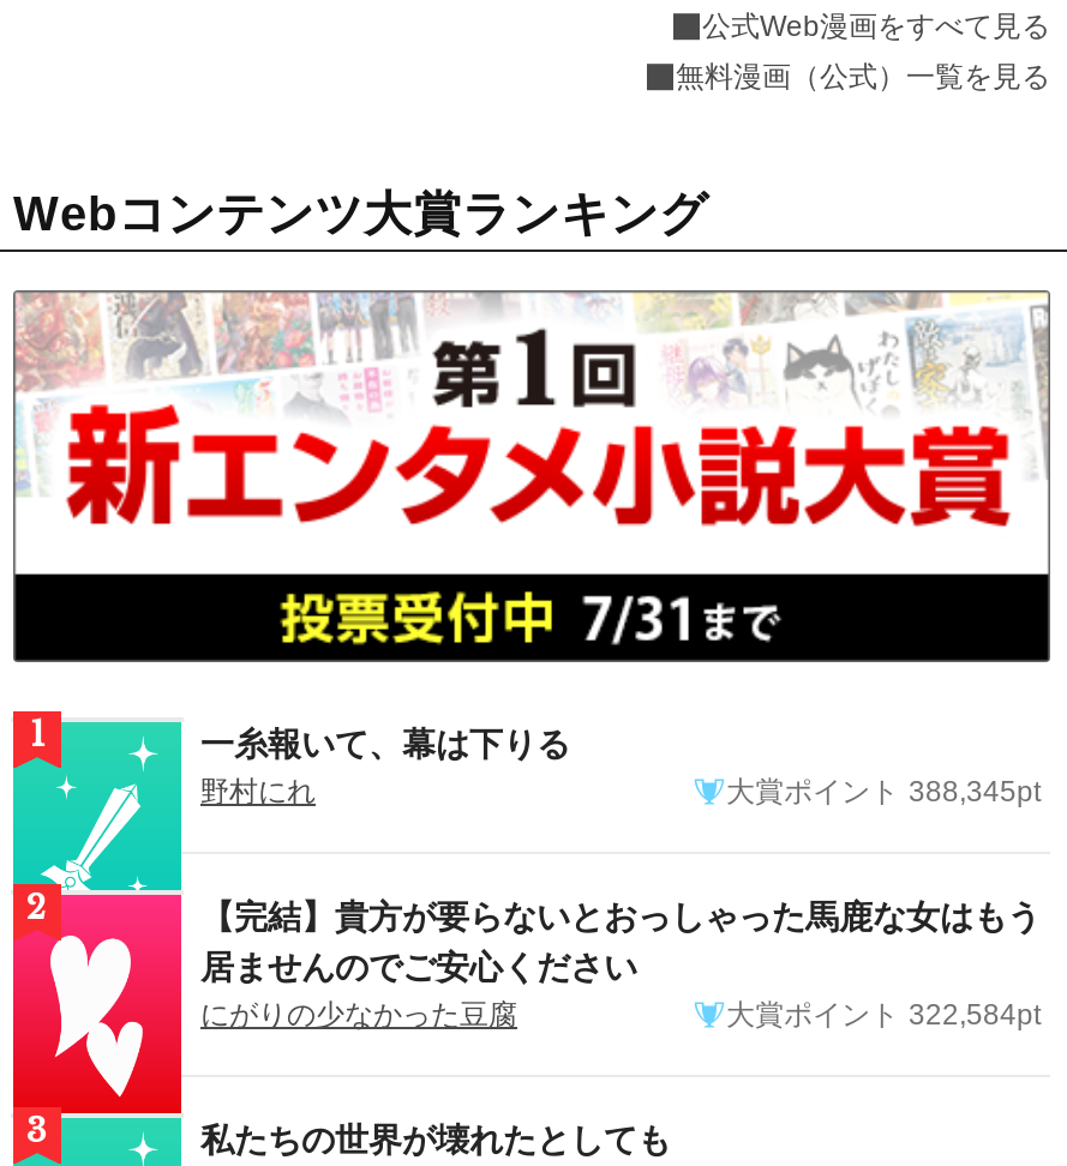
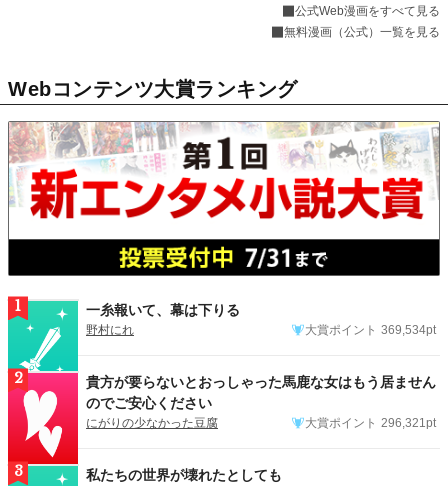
[726,776,1041,810] 大賞ポイント 388,345pt -> [305,323,436,337] 大賞ポイント 369,534pt
[200,898,1041,987] 【完結】貴方が要らないとおっしゃった馬鹿な女はもう | 居ませんのでご安心ください -> [86,374,436,411] 貴方が要らないとおっしゃった馬鹿な女はもう居ません | のでご安心ください
[726,999,1041,1033] 大賞ポイント 322,584pt -> [305,416,436,430] 大賞ポイント 296,321pt

